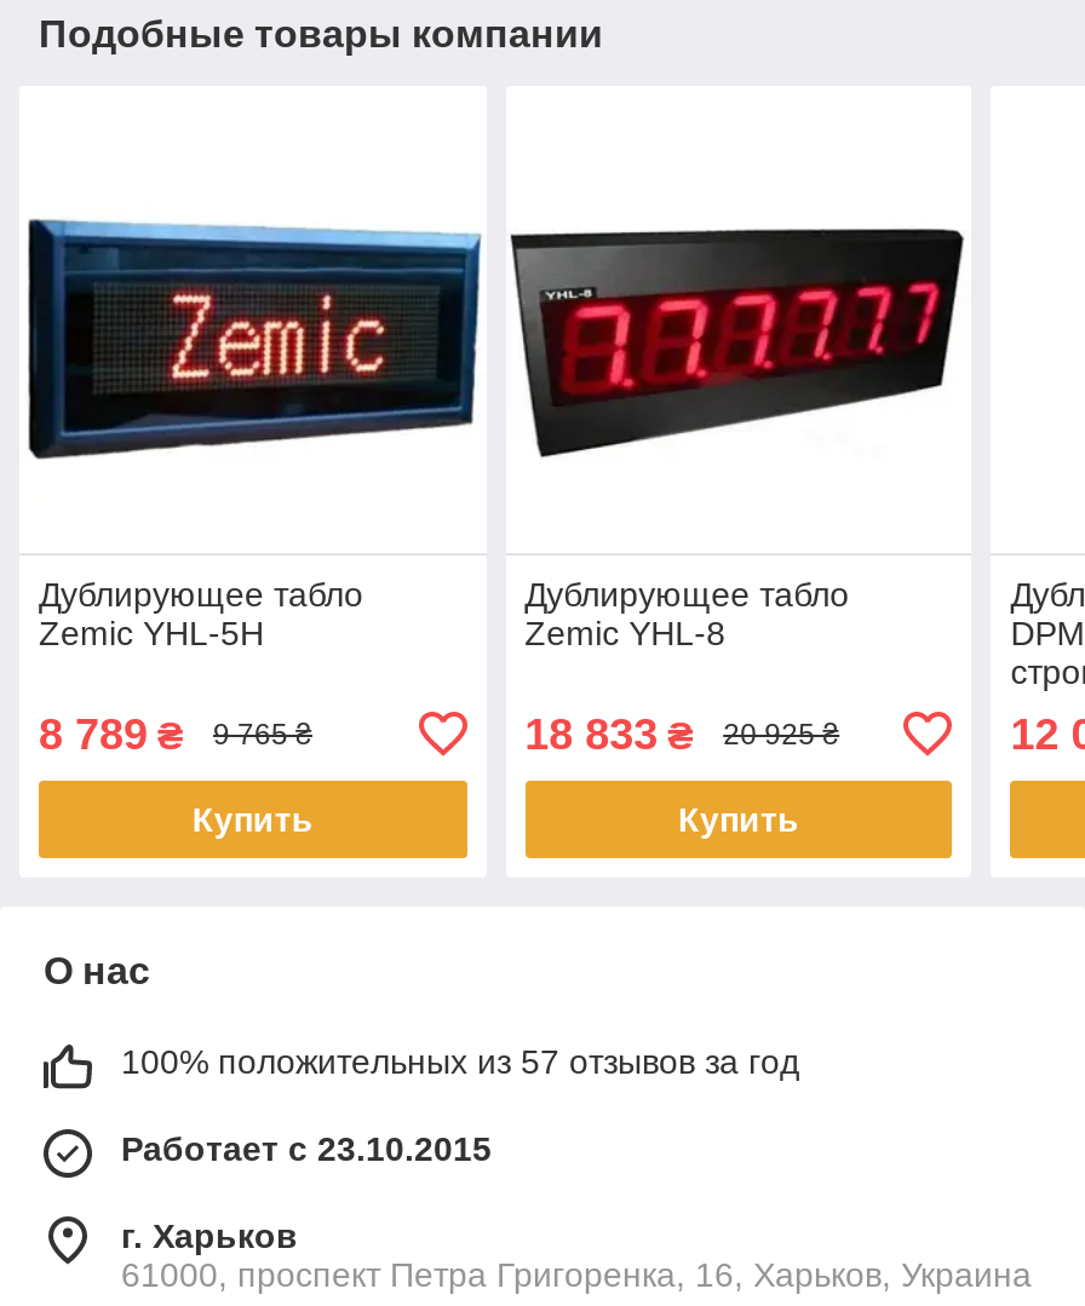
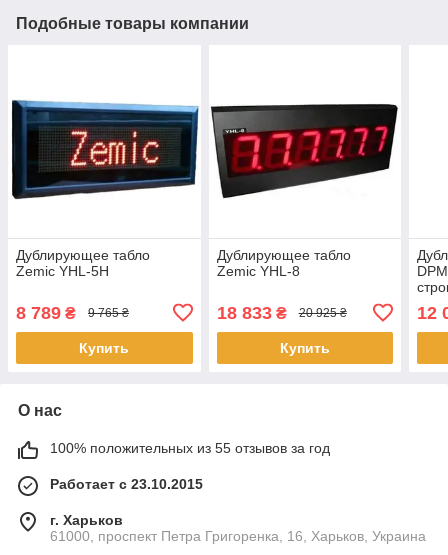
[121,1042,799,1080] 100% положительных из 57 отзывов за год -> [50,440,330,456] 100% положительных из 55 отзывов за год

